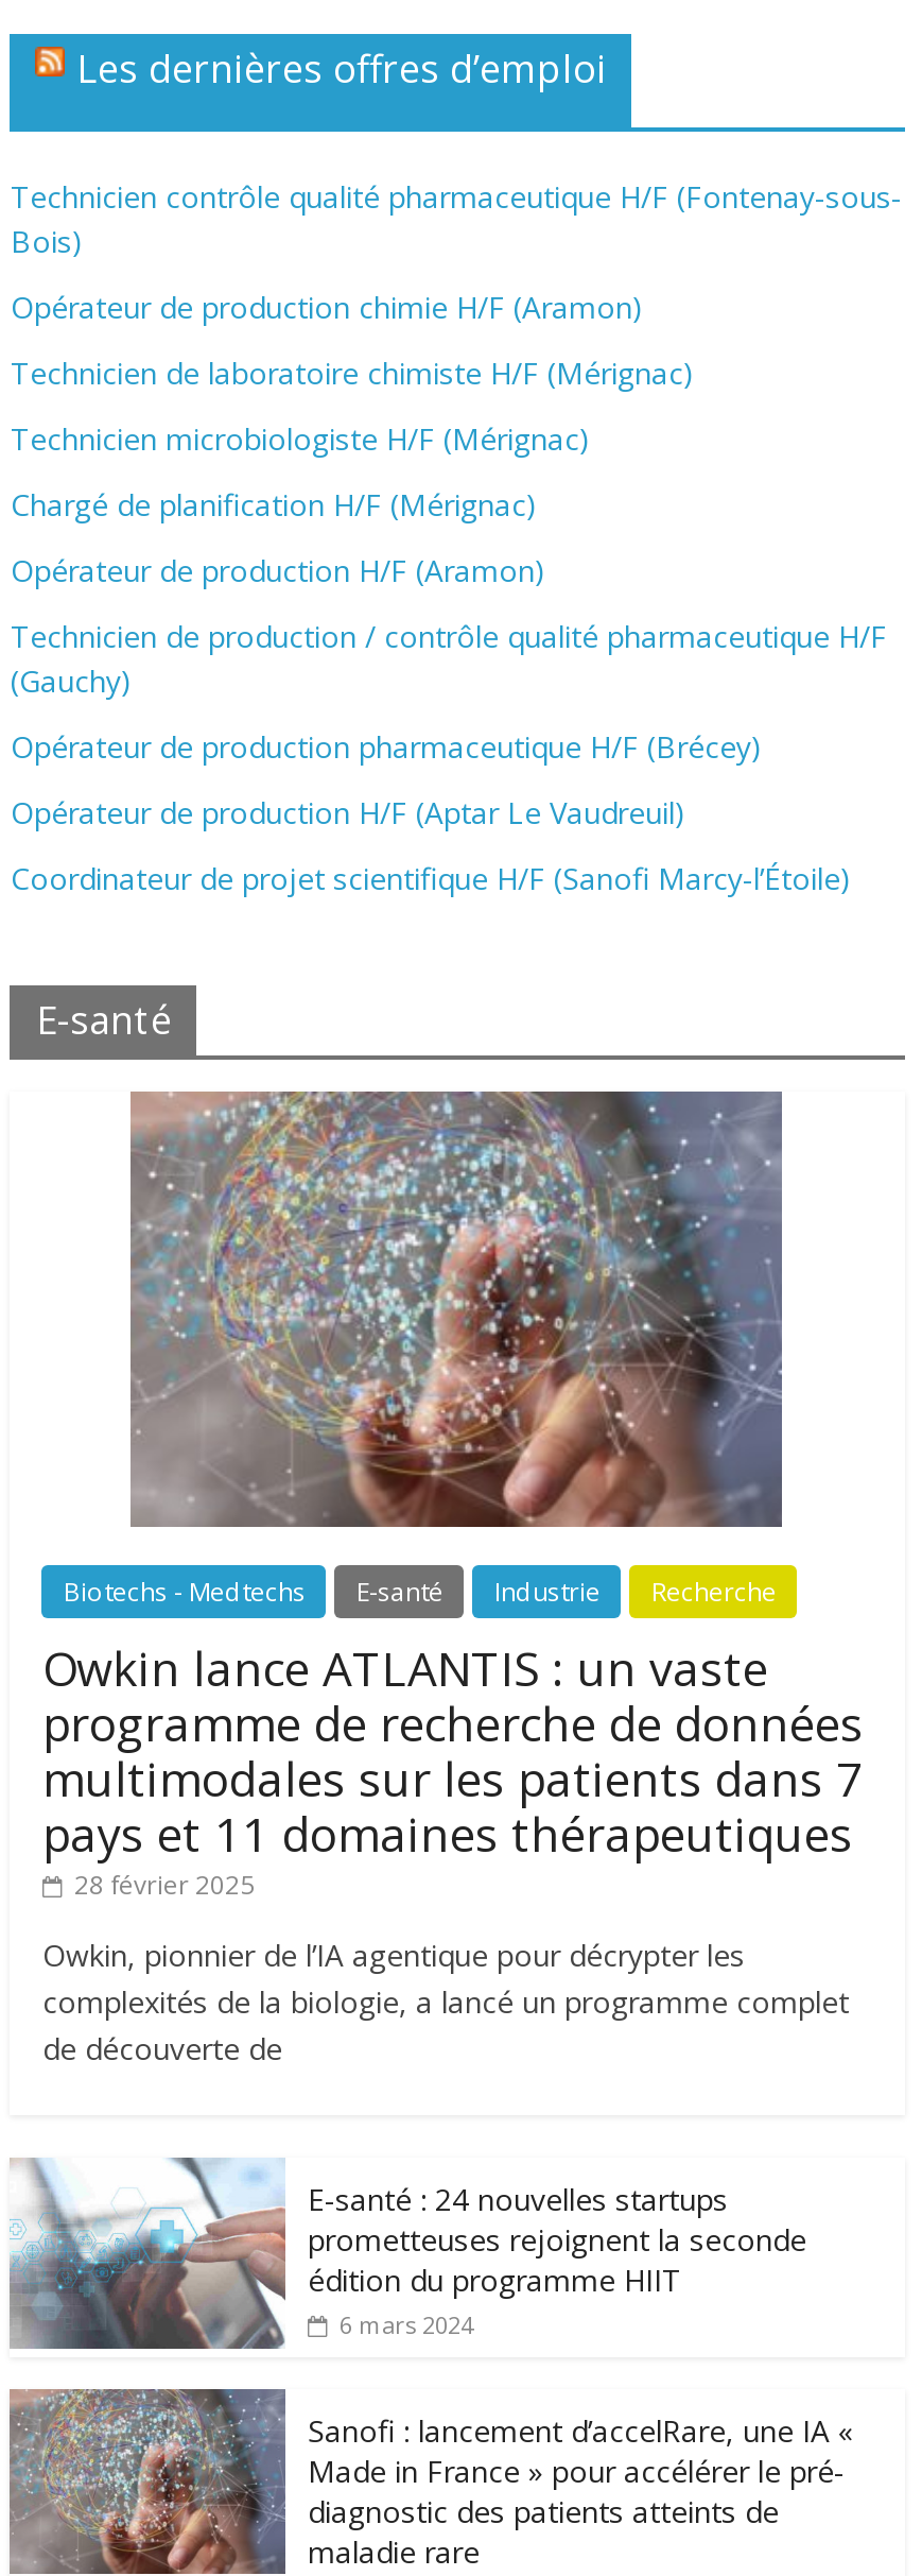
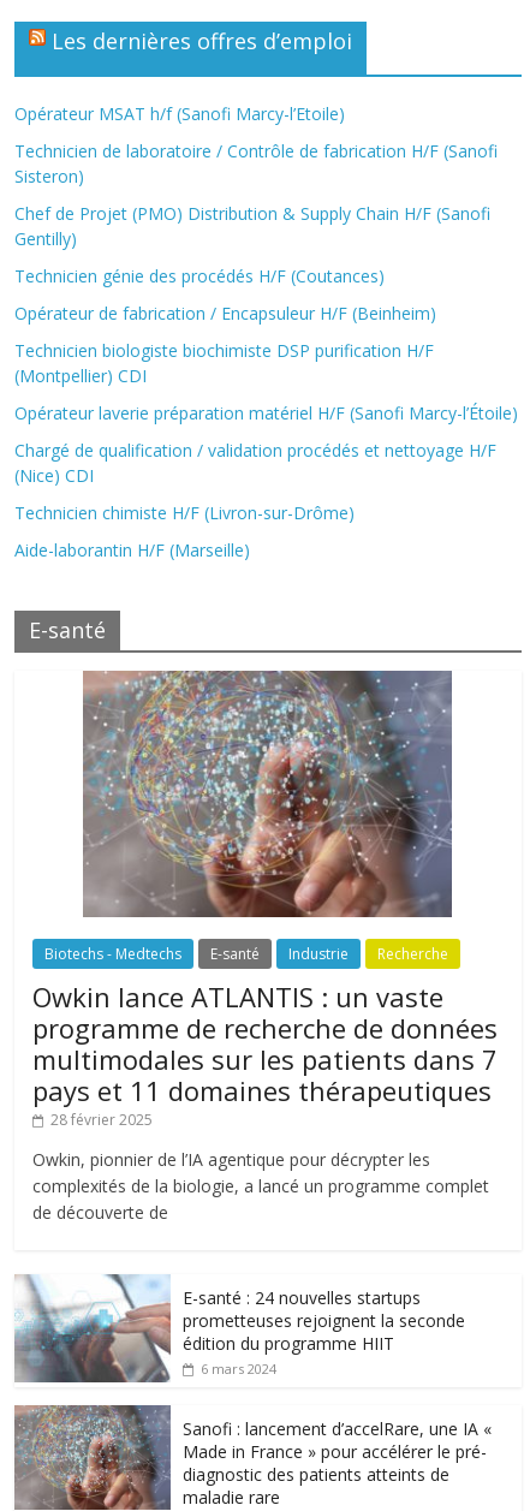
[10,176,902,261] Technicien contrôle qualité pharmaceutique H/F (Fontenay-sous- | Bois) -> [15,102,345,125] Opérateur MSAT h/f (Sanofi Marcy-l’Etoile)
[10,287,643,327] Opérateur de production chimie H/F (Aramon) -> [15,139,498,188] Technicien de laboratoire / Contrôle de fabrication H/F (Sanofi | Sisteron)
[10,353,694,393] Technicien de laboratoire chimiste H/F (Mérignac) -> [15,202,491,250] Chef de Projet (PMO) Distribution & Supply Chain H/F (Sanofi | Gentilly)
[10,418,590,459] Technicien microbiologiste H/F (Mérignac) -> [15,264,385,287] Technicien génie des procédés H/F (Coutances)
[10,484,537,525] Chargé de planification H/F (Mérignac) -> [15,302,437,325] Opérateur de fabrication / Encapsuleur H/F (Beinheim)
[10,550,545,590] Opérateur de production H/F (Aramon) -> [15,339,434,387] Technicien biologiste biochimiste DSP purification H/F | (Montpellier) CDI
[10,616,887,701] Technicien de production / contrôle qualité pharmaceutique H/F | (Gauchy) -> [15,401,518,424] Opérateur laverie préparation matériel H/F (Sanofi Marcy-l’Étoile)
[10,726,762,767] Opérateur de production pharmaceutique H/F (Brécey) -> [15,439,497,487] Chargé de qualification / validation procédés et nettoyage H/F | (Nice) CDI
[10,792,685,832] Opérateur de production H/F (Aptar Le Vaudreuil) -> [15,501,355,524] Technicien chimiste H/F (Livron-sur-Drôme)
[10,858,851,898] Coordinateur de projet scientifique H/F (Sanofi Marcy-l’Étoile) -> [15,539,250,561] Aide-laborantin H/F (Marseille)

